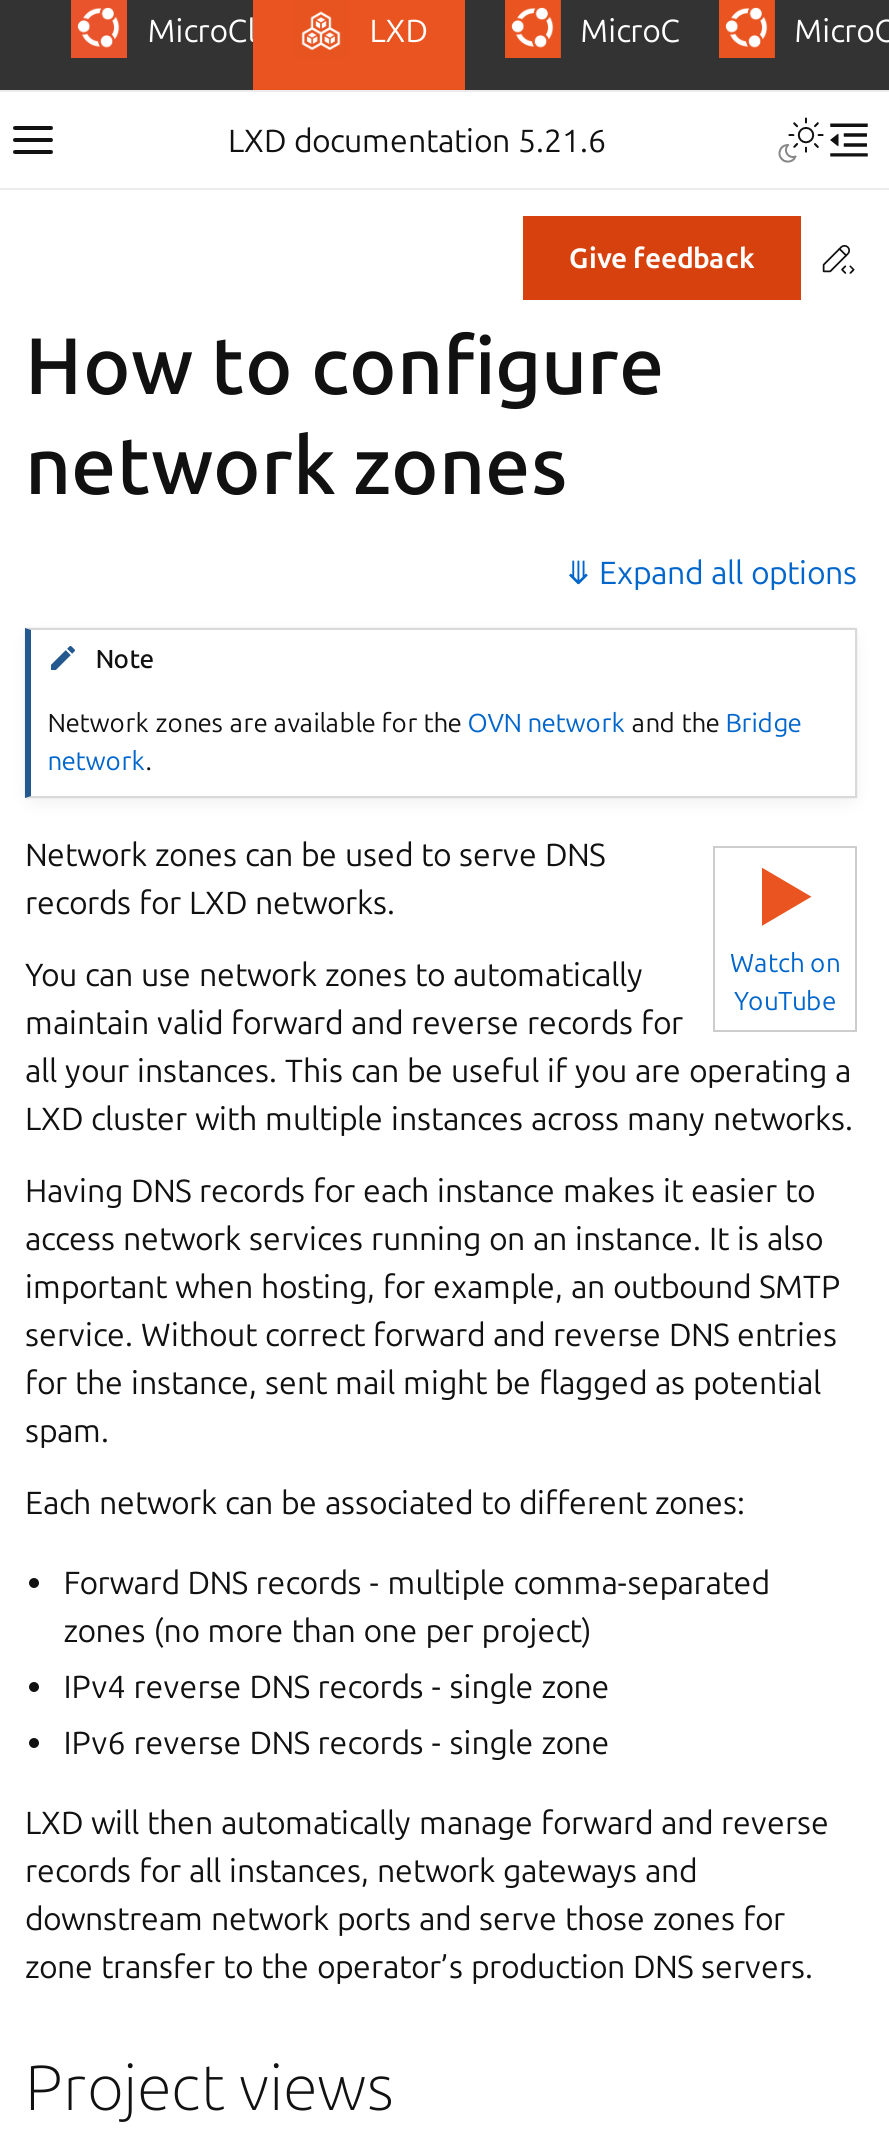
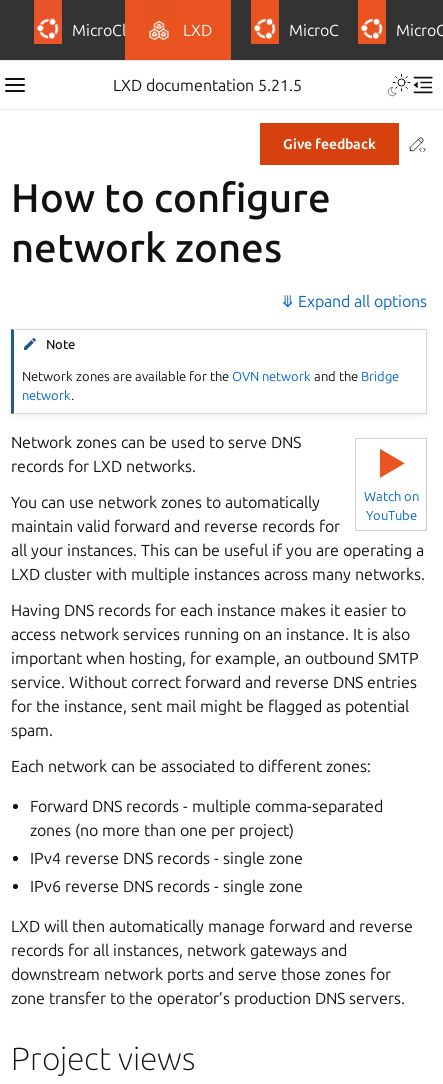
[228,122,606,158] LXD documentation 5.21.6 -> [112,76,301,94] LXD documentation 5.21.5

